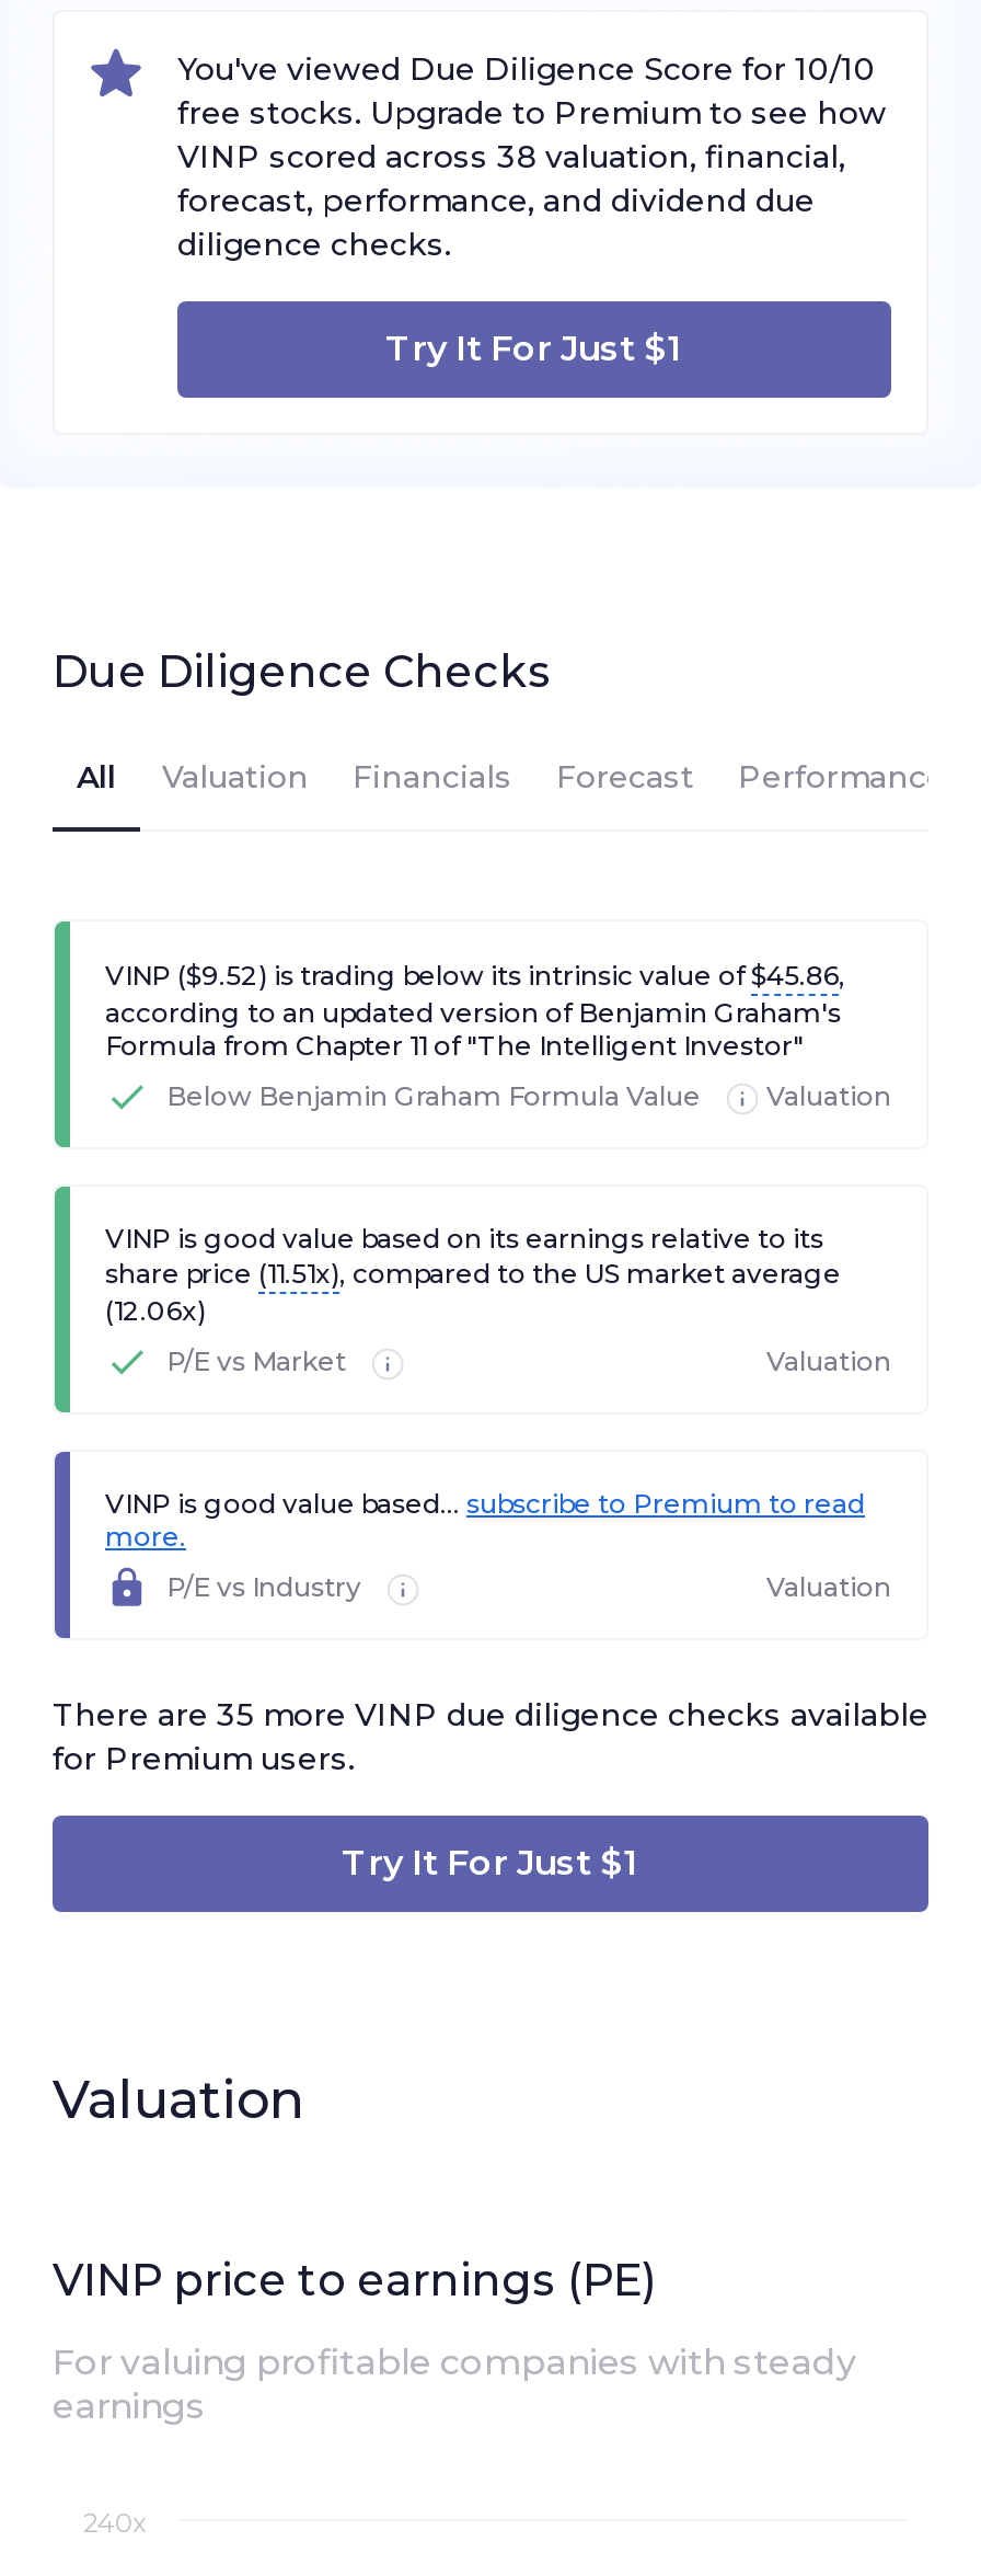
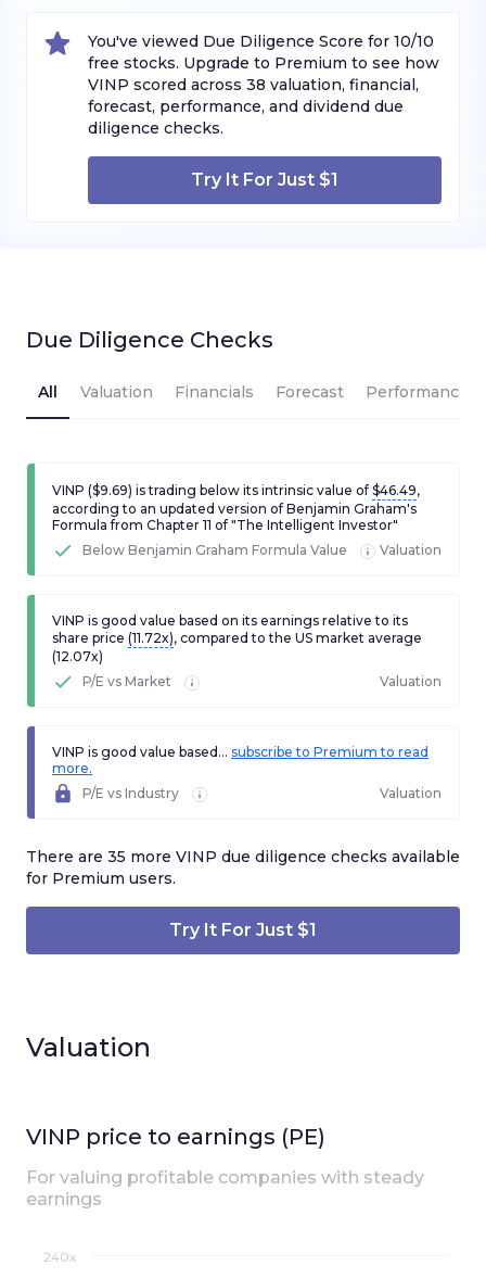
[105,959,845,992] VINP ($9.52) is trading below its intrinsic value of $45.86, -> [52,482,420,498] VINP ($9.69) is trading below its intrinsic value of $46.49,
[105,1257,841,1327] share price (11.51x), compared to the US market average | (12.06x) -> [52,630,422,664] share price (11.72x), compared to the US market average | (12.07x)

